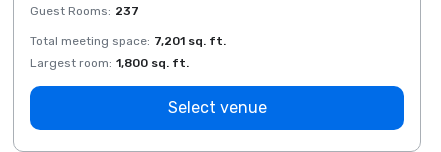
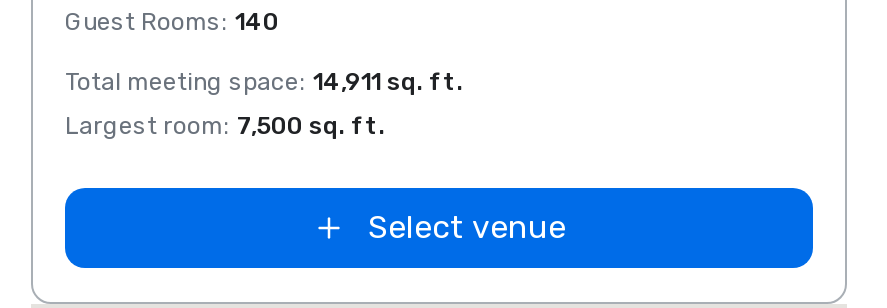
[30,4,139,18] Guest Rooms: 237 -> [65,8,279,36] Guest Rooms: 140
[30,34,226,48] Total meeting space: 7,201 sq. ft. -> [65,68,463,96] Total meeting space: 14,911 sq. ft.
[30,56,189,70] Largest room: 1,800 sq. ft. -> [65,112,385,140] Largest room: 7,500 sq. ft.

